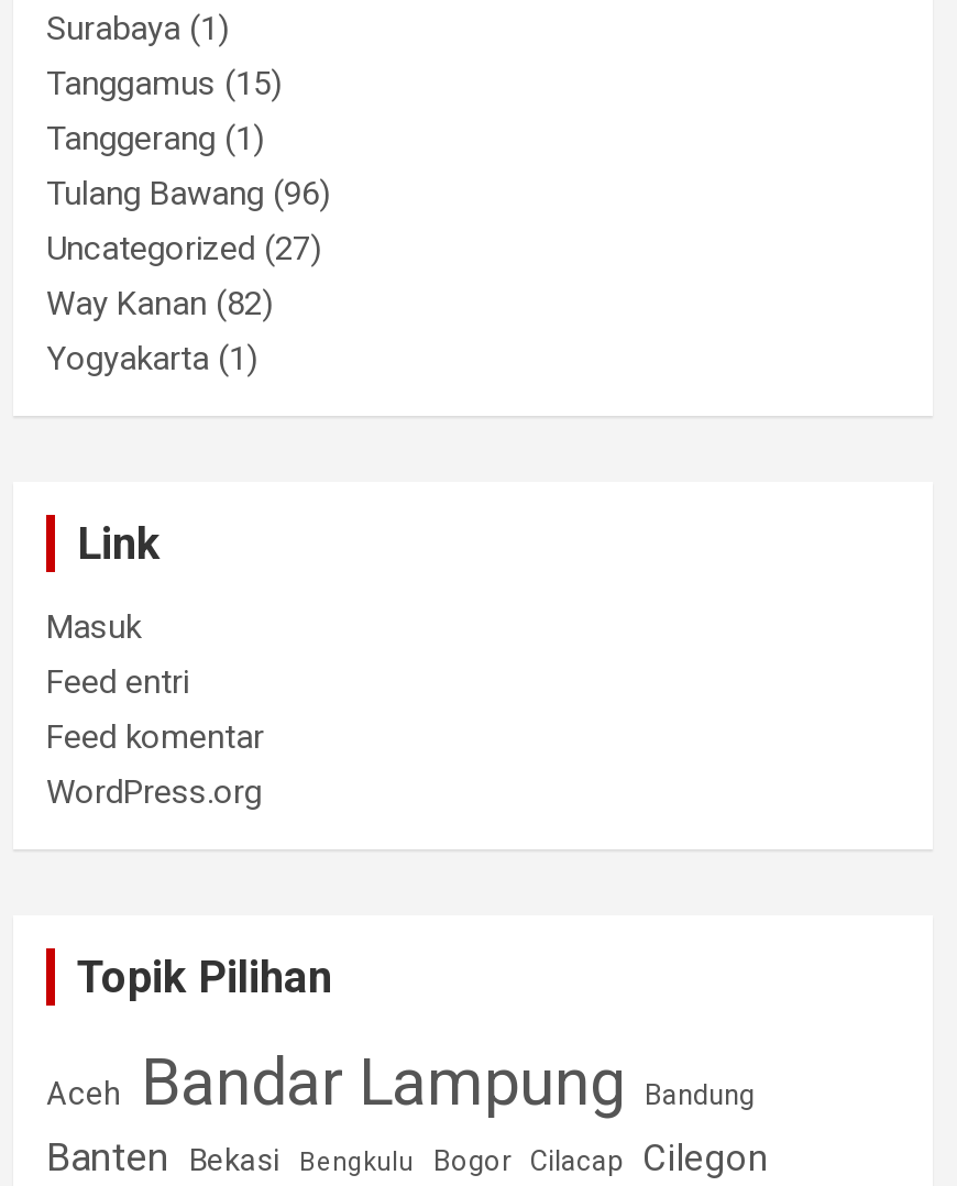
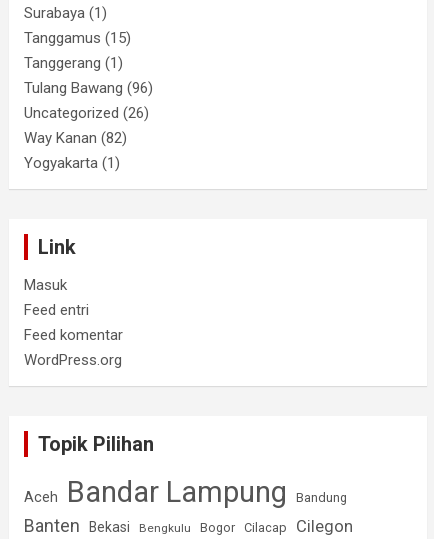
[46,228,321,268] Uncategorized (27) -> [24,104,149,122] Uncategorized (26)

